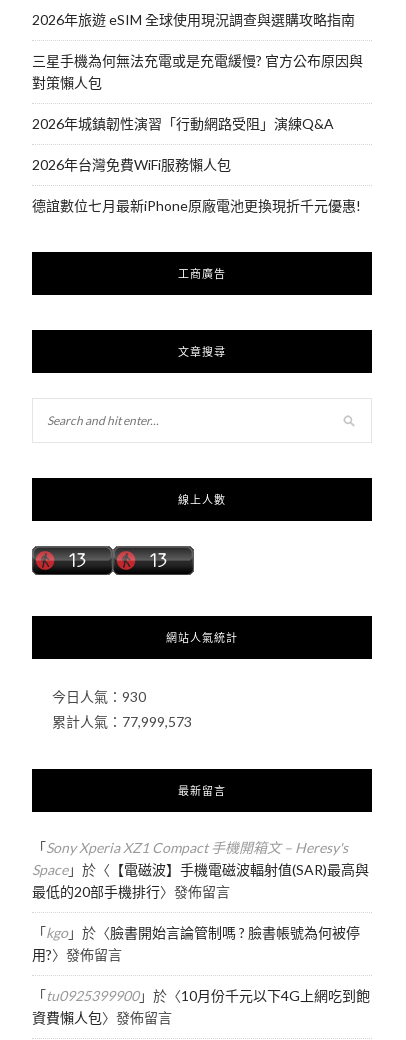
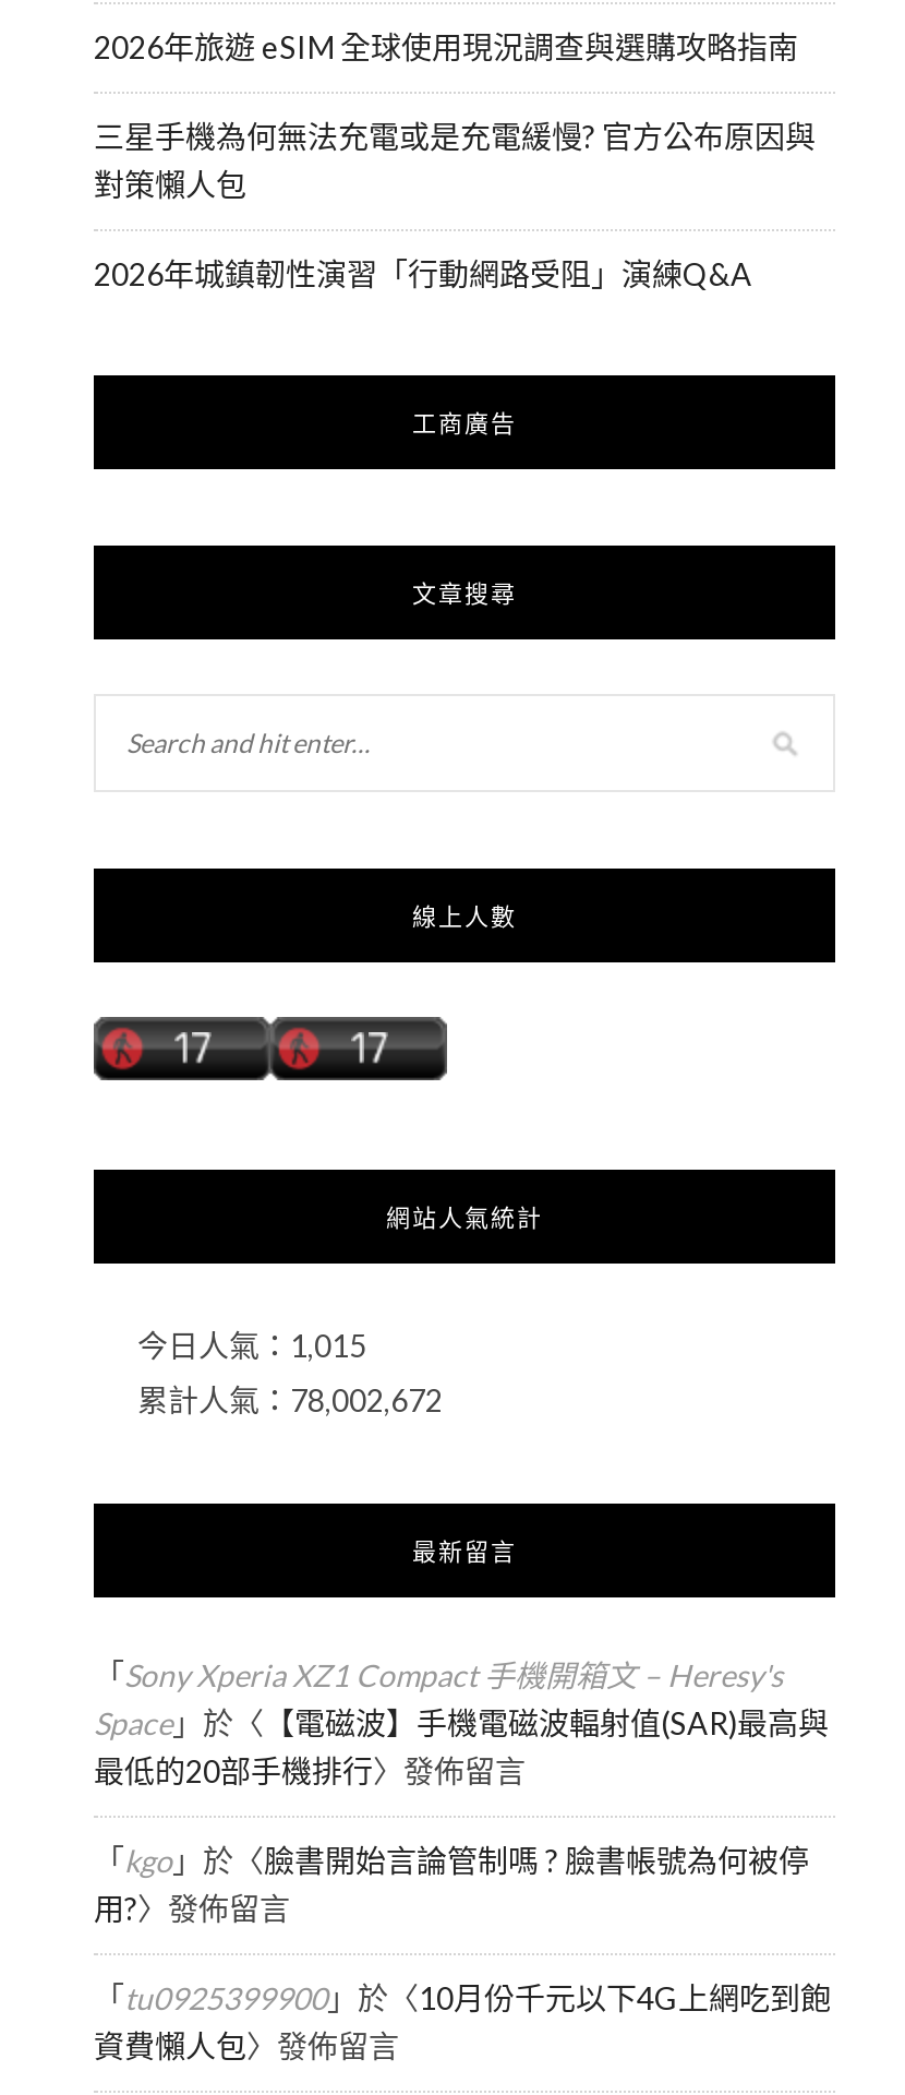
[32,156,361,214] 2026年台灣免費WiFi服務懶人包 | 德誼數位七月最新iPhone原廠電池更換現折千元優惠! -> none
[52,688,146,705] 今日人氣：930 -> [137,1327,366,1364] 今日人氣：1,015
[52,713,192,730] 累計人氣：77,999,573 -> [137,1381,443,1418] 累計人氣：78,002,672

